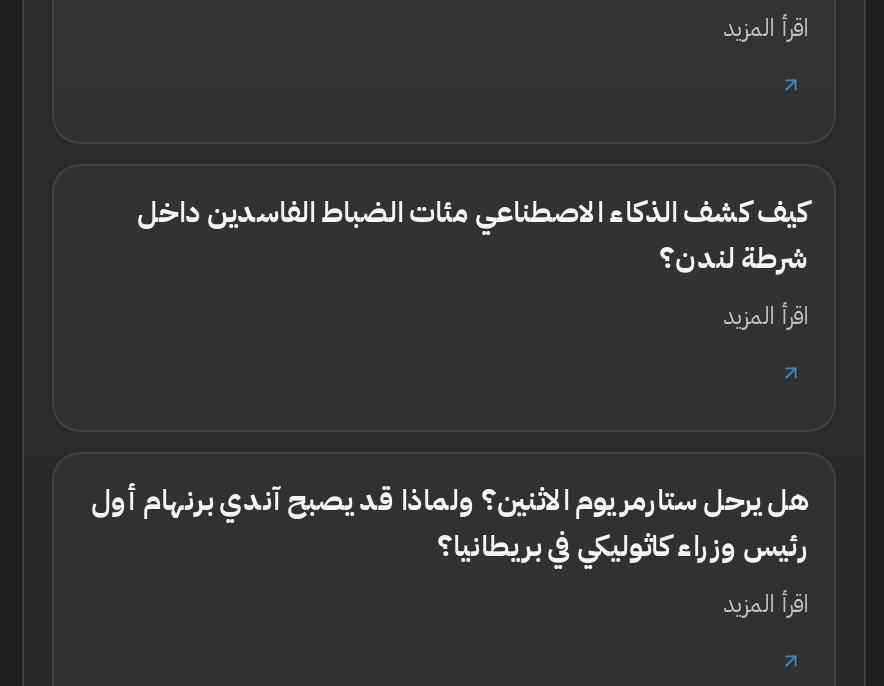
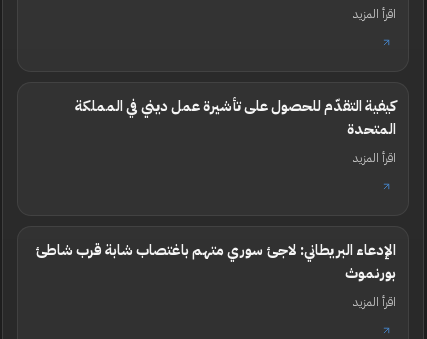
[137,190,809,280] كيف كشف الذكاء الاصطناعي مئات الضباط الفاسدين داخل | شرطة لندن؟ -> [75,95,396,140] كيفية التقدّم للحصول على تأشيرة عمل ديني في المملكة | المتحدة
[91,478,809,568] هل يرحل ستارمر يوم الاثنين؟ ولماذا قد يصبح آندي برنهام أول | رئيس وزراء كاثوليكي في بريطانيا؟ -> [35,239,396,284] الإدعاء البريطاني: لاجئ سوري متهم باغتصاب شابة قرب شاطئ | بورنموث

